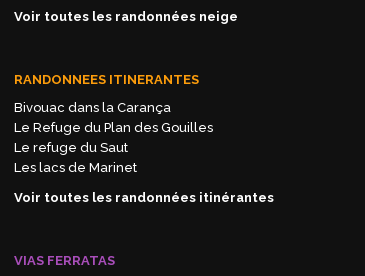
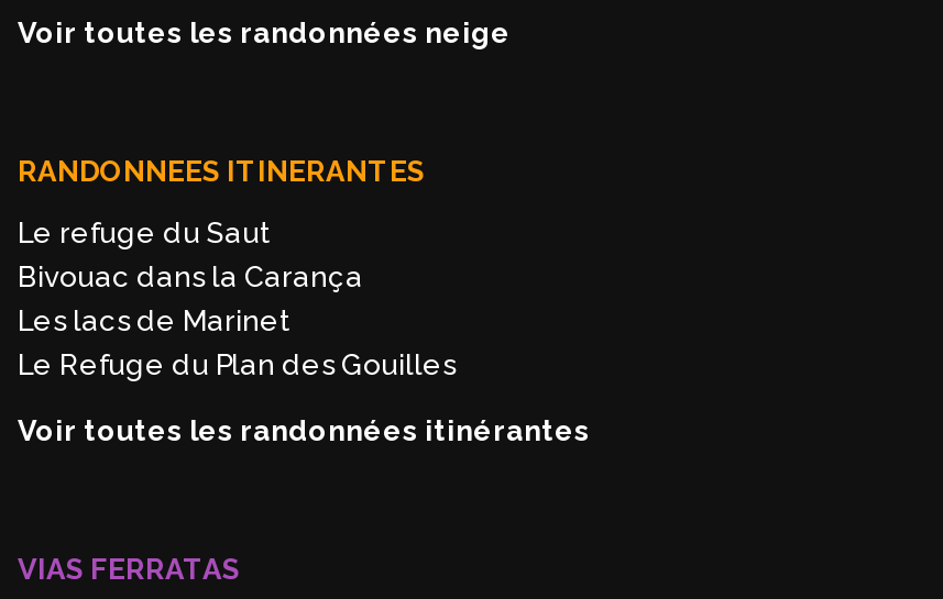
moved [14,100,171,115] -> [18,260,363,293]: Bivouac dans la Carança
moved [14,120,213,135] -> [18,348,456,381]: Le Refuge du Plan des Gouilles
moved [14,140,128,155] -> [18,216,268,249]: Le refuge du Saut
moved [14,160,137,175] -> [18,304,288,337]: Les lacs de Marinet

